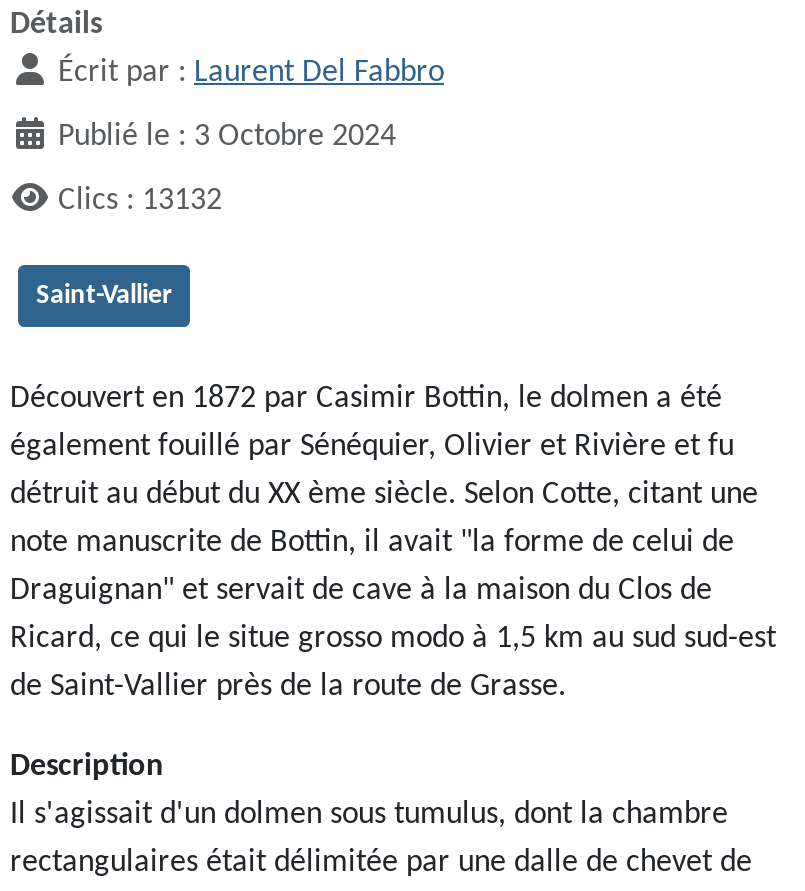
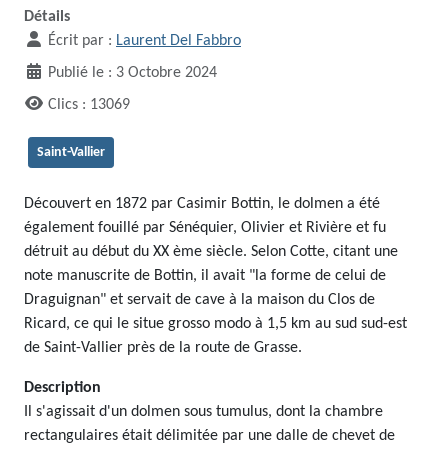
[58,185,222,217] Clics : 13132 -> [48,97,130,113] Clics : 13069

